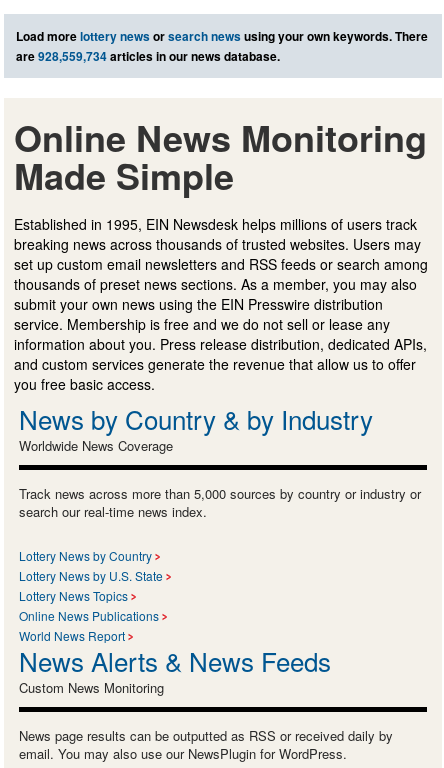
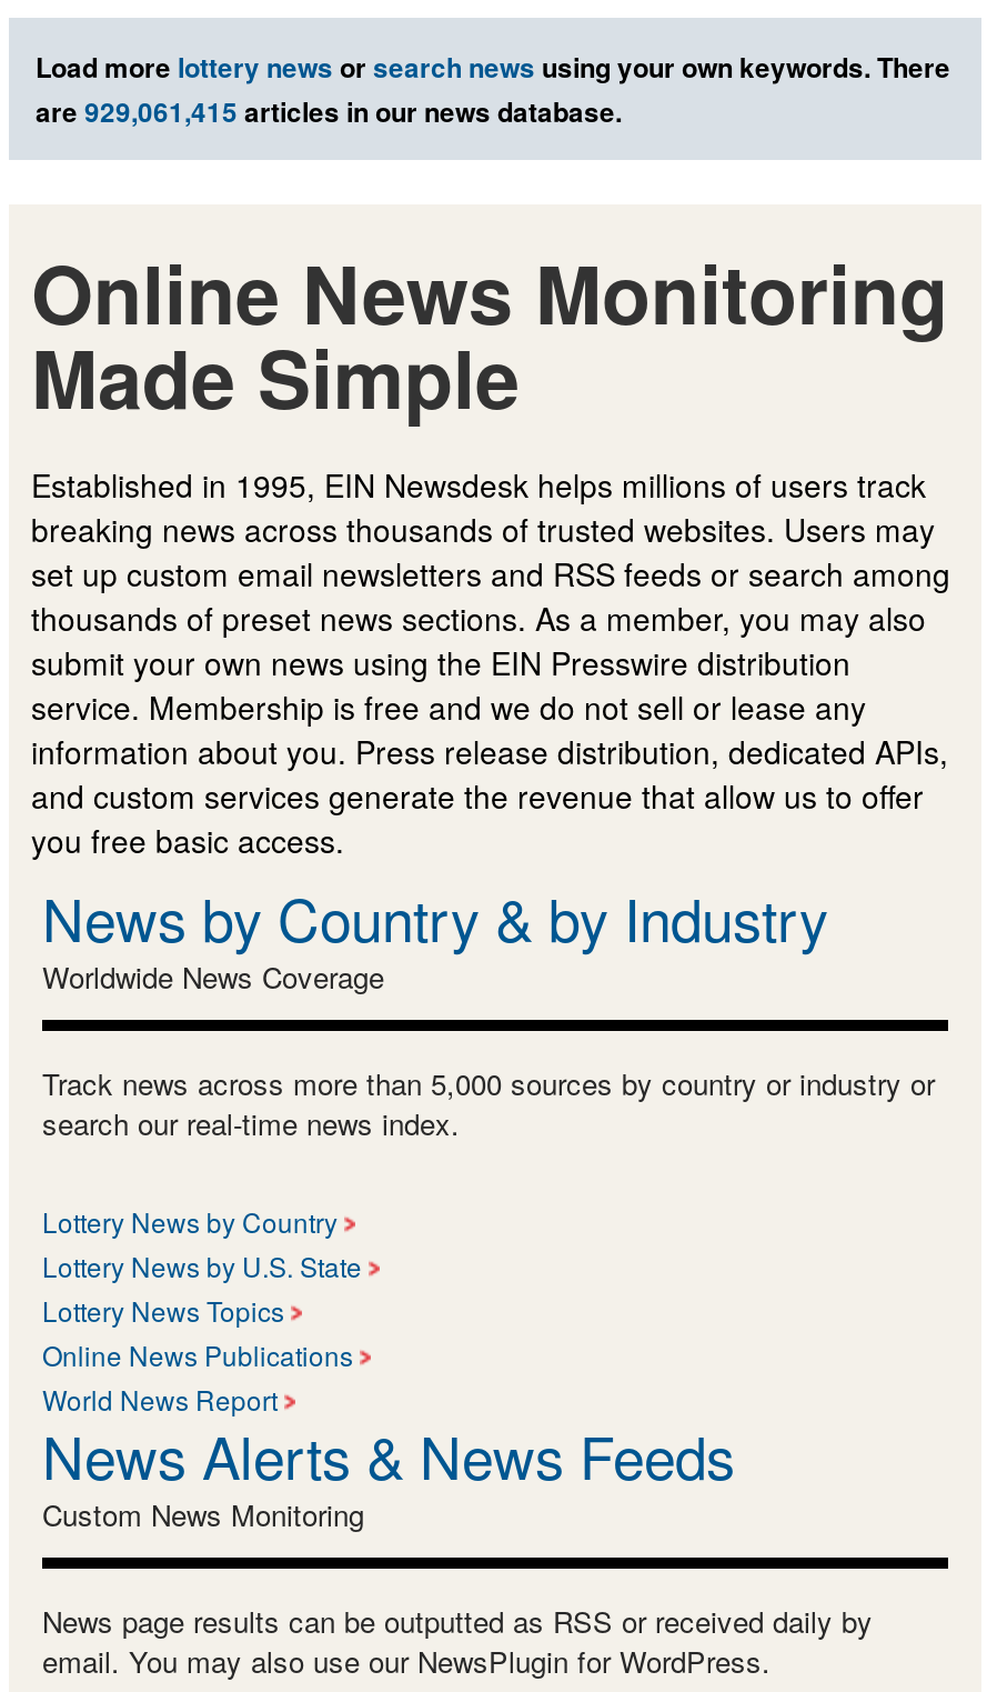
[16,47,280,65] are 928,559,734 articles in our news database. -> [36,90,622,130] are 929,061,415 articles in our news database.

